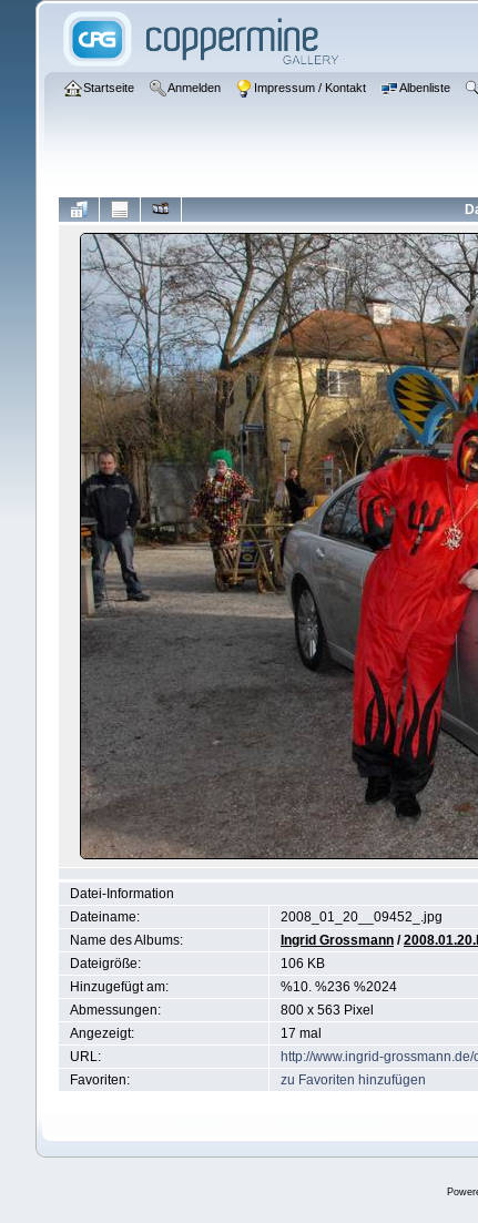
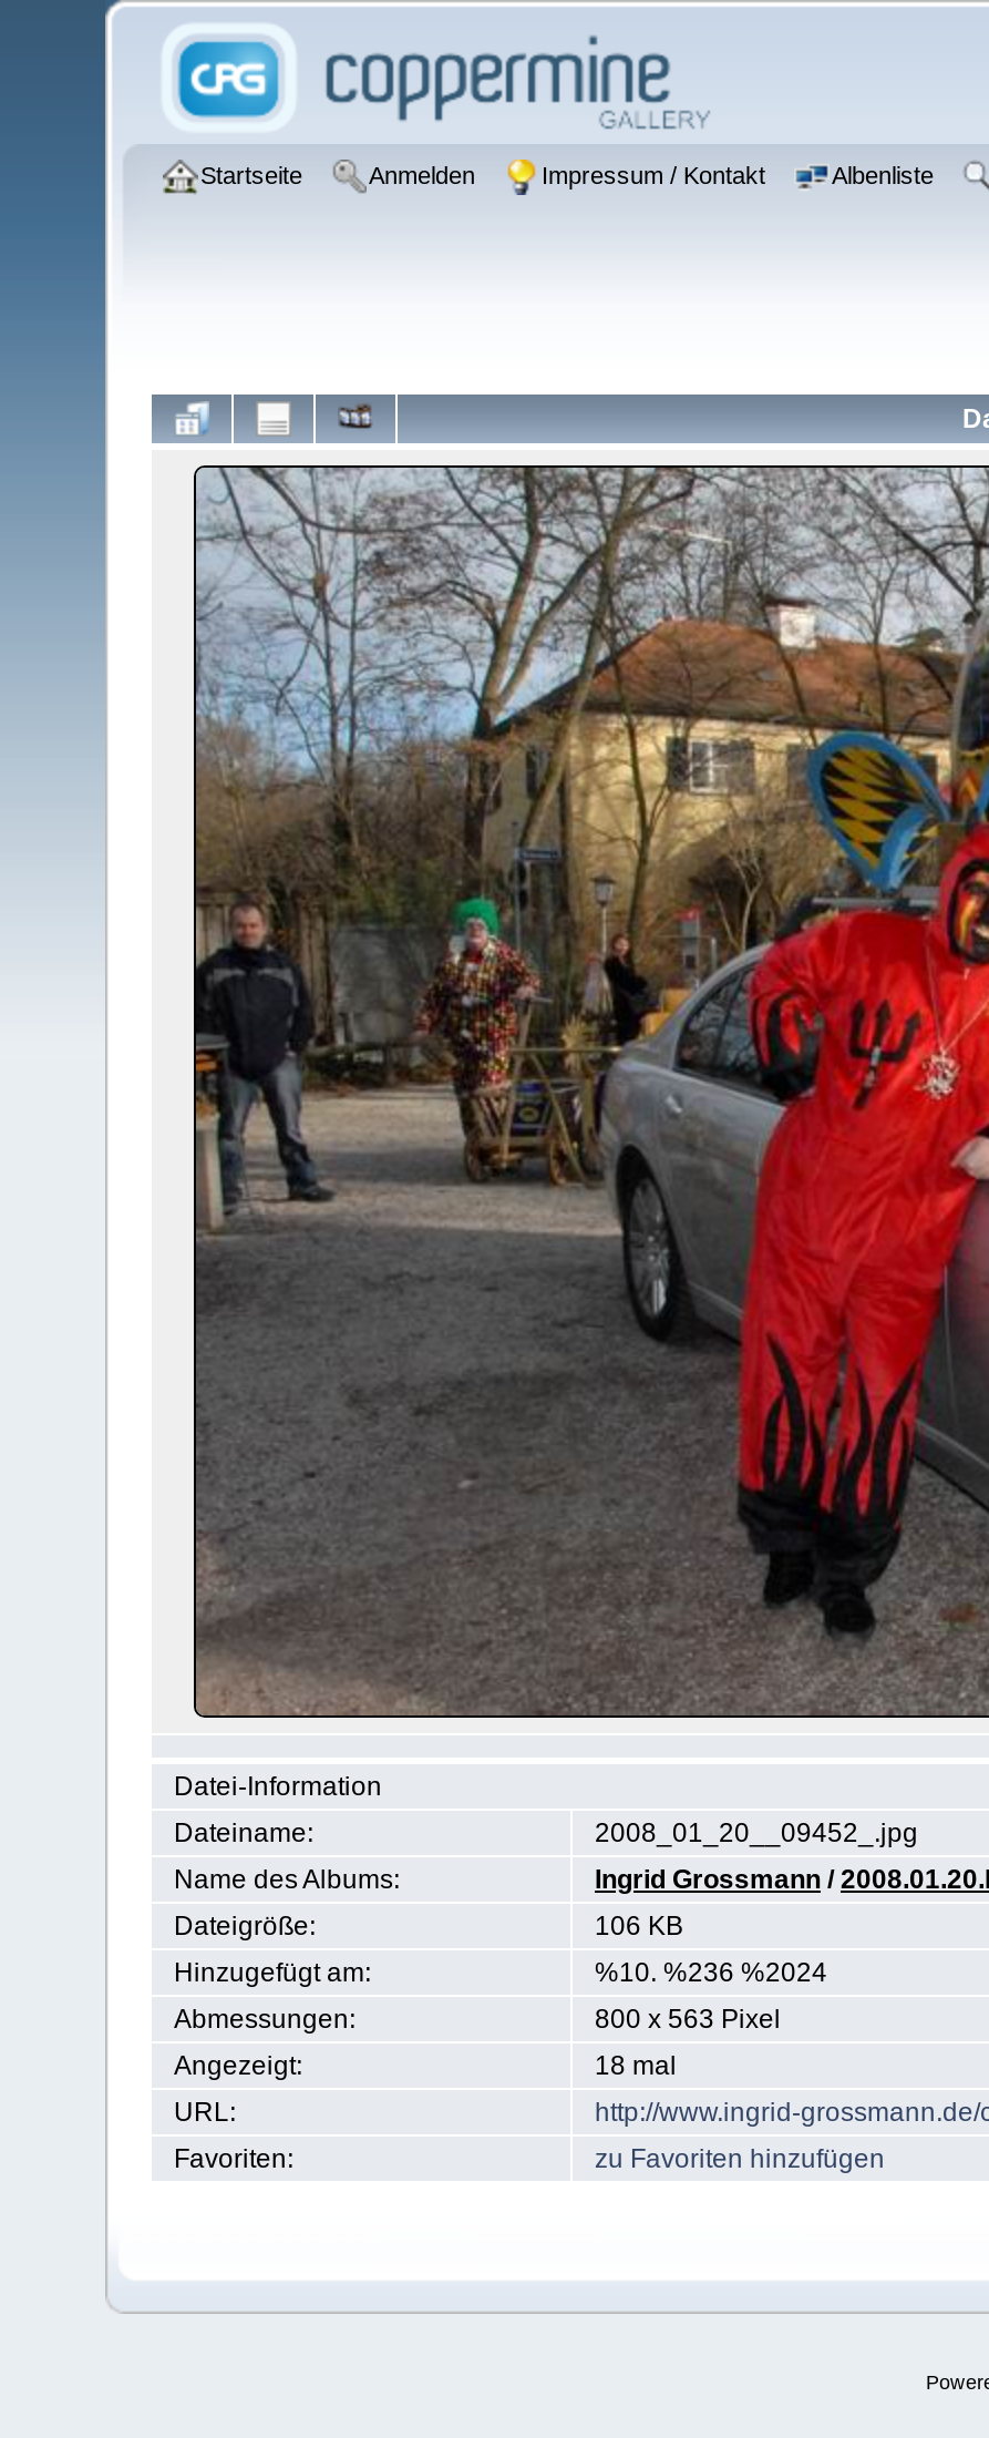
[281,1026,322,1041] 17 mal -> [595,2050,677,2081] 18 mal

